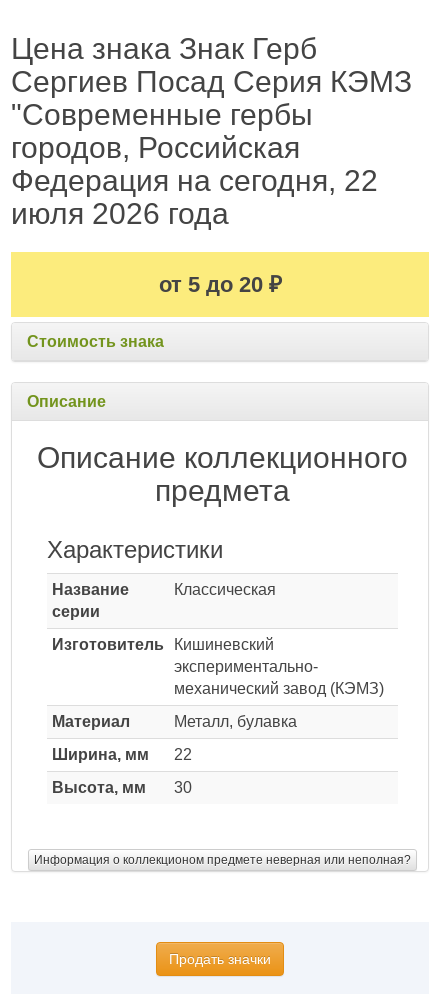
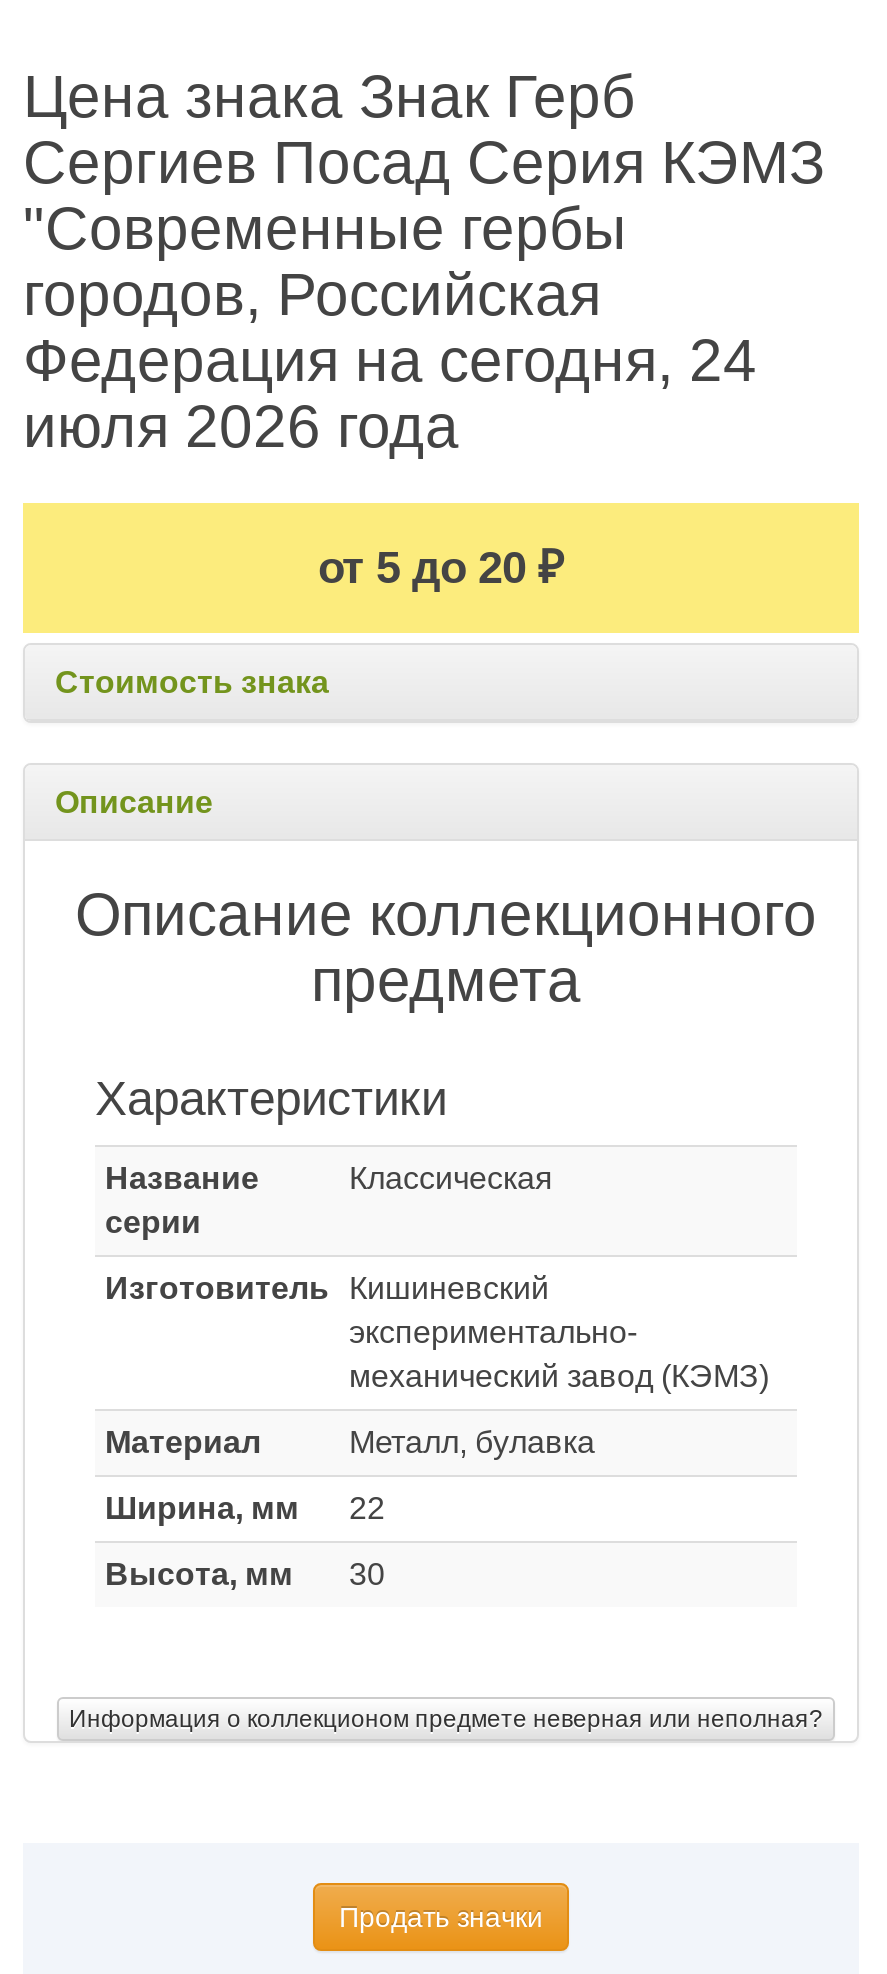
[11,164,378,197] Федерация на сегодня, 22 -> [23,327,757,393] Федерация на сегодня, 24

